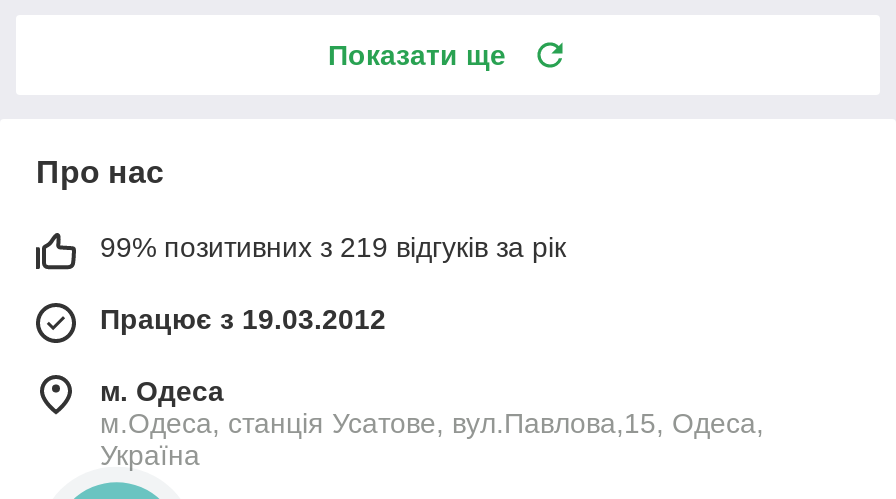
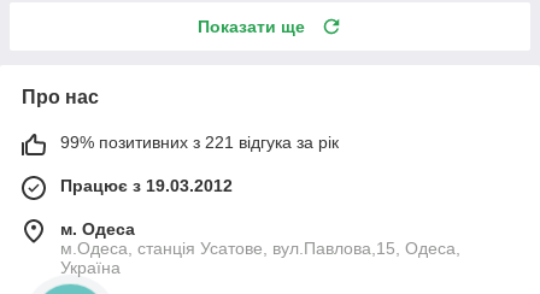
[100,231,566,263] 99% позитивних з 219 відгуків за рік -> [60,133,339,152] 99% позитивних з 221 відгука за рік

